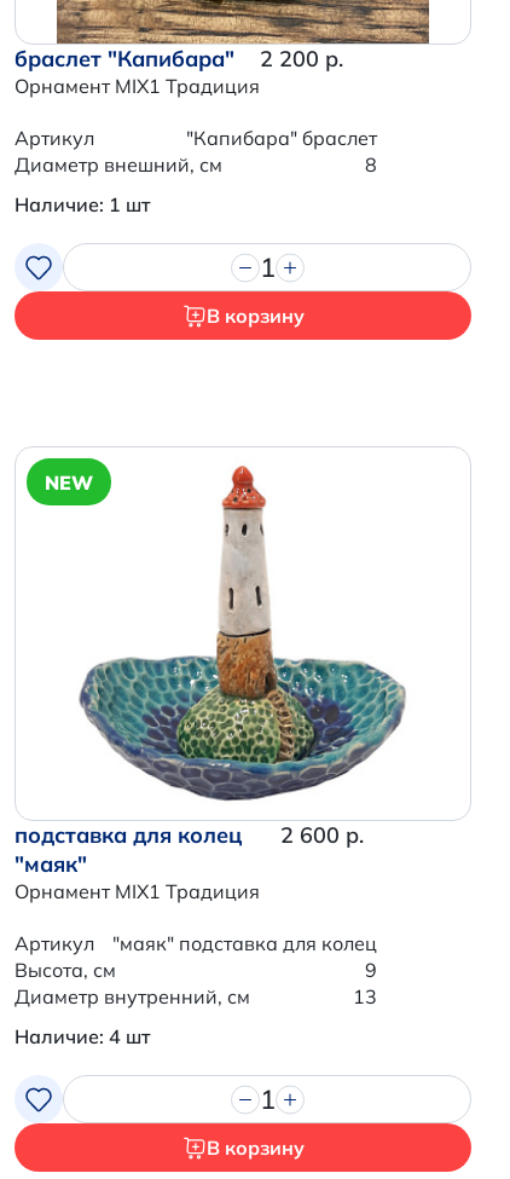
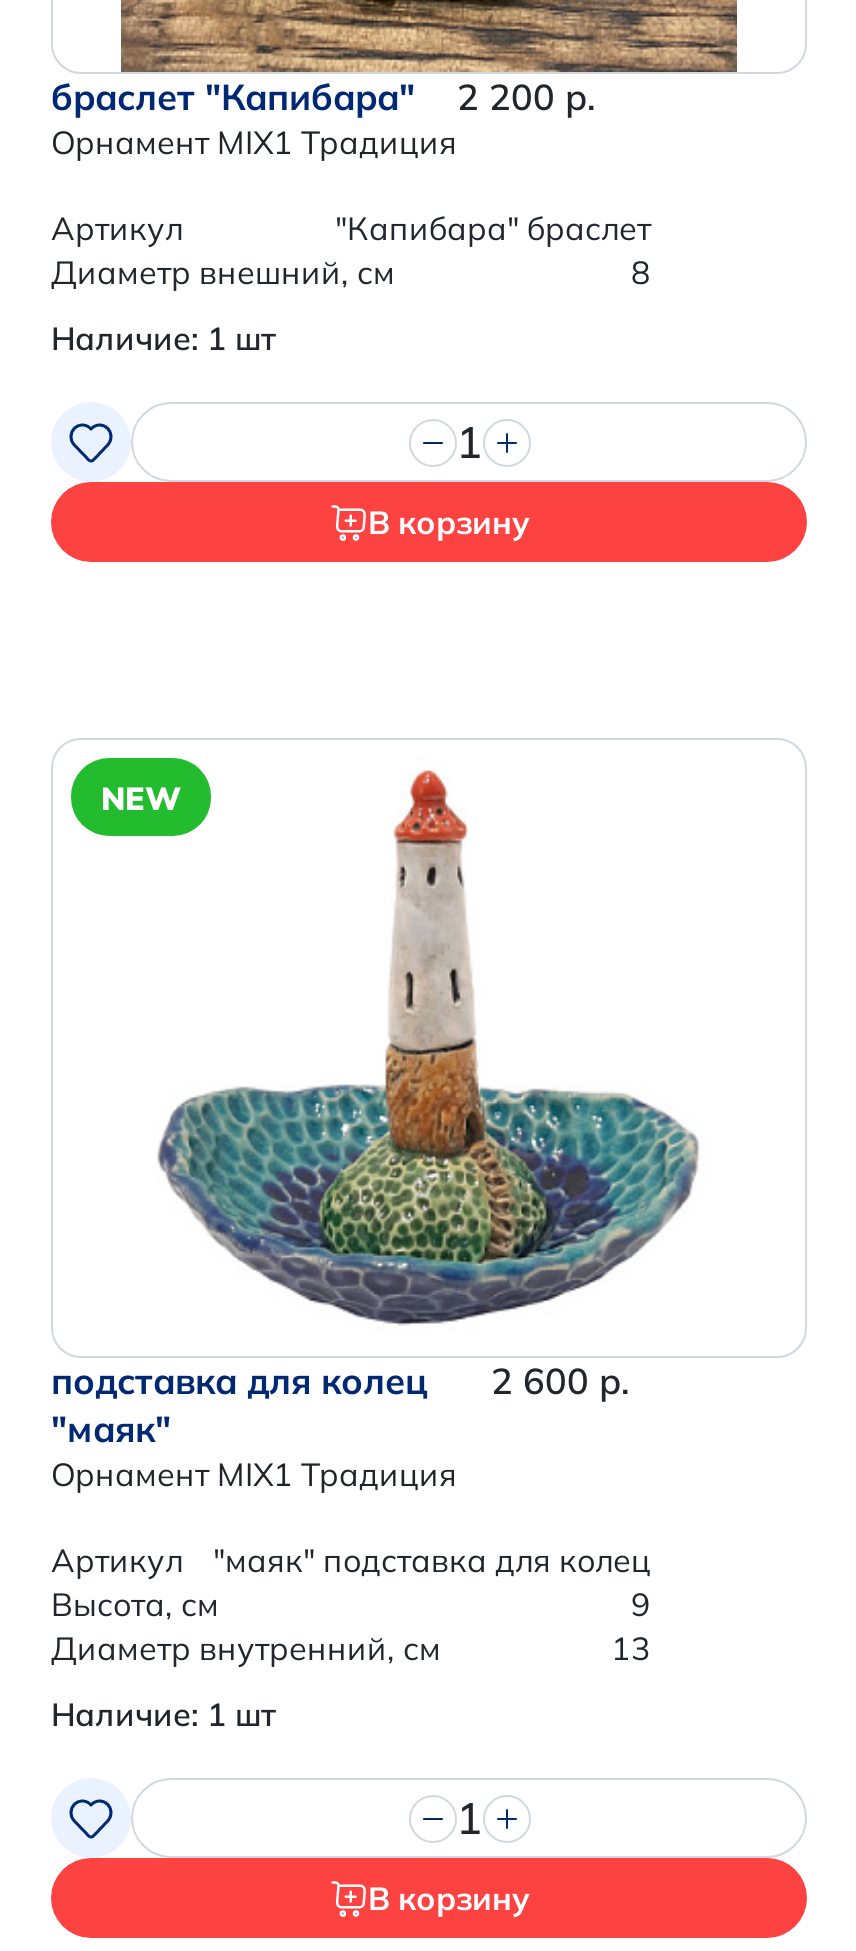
[15,1025,150,1049] Наличие: 4 шт -> [51,1695,275,1735] Наличие: 1 шт

